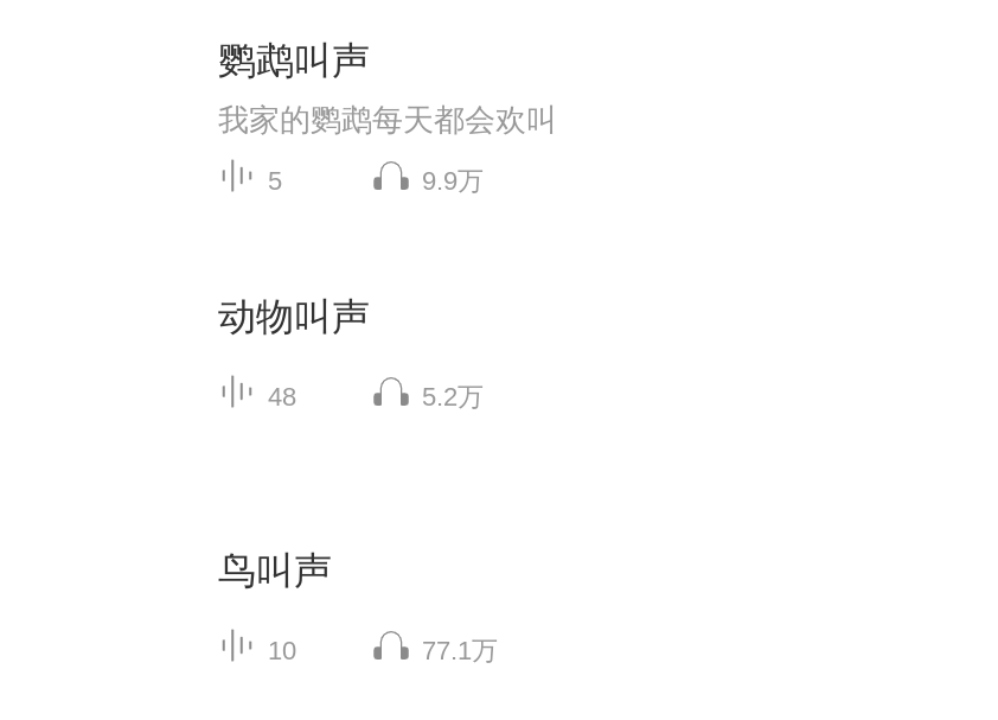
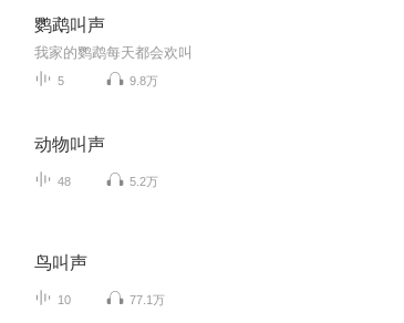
[422,166,484,194] 9.9万 -> [130,74,158,87] 9.8万

